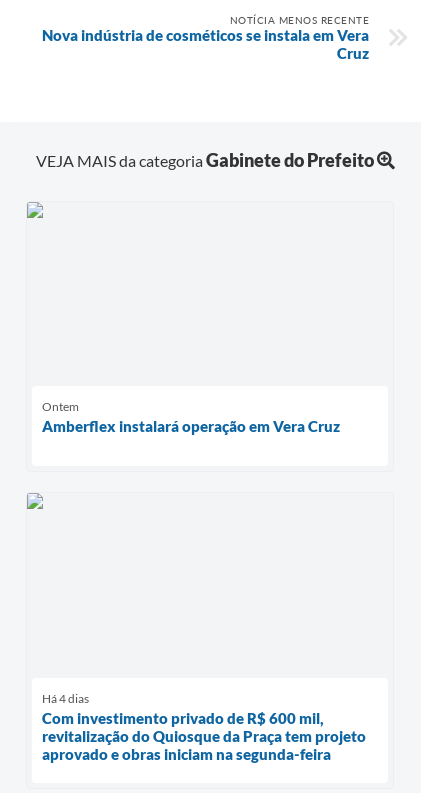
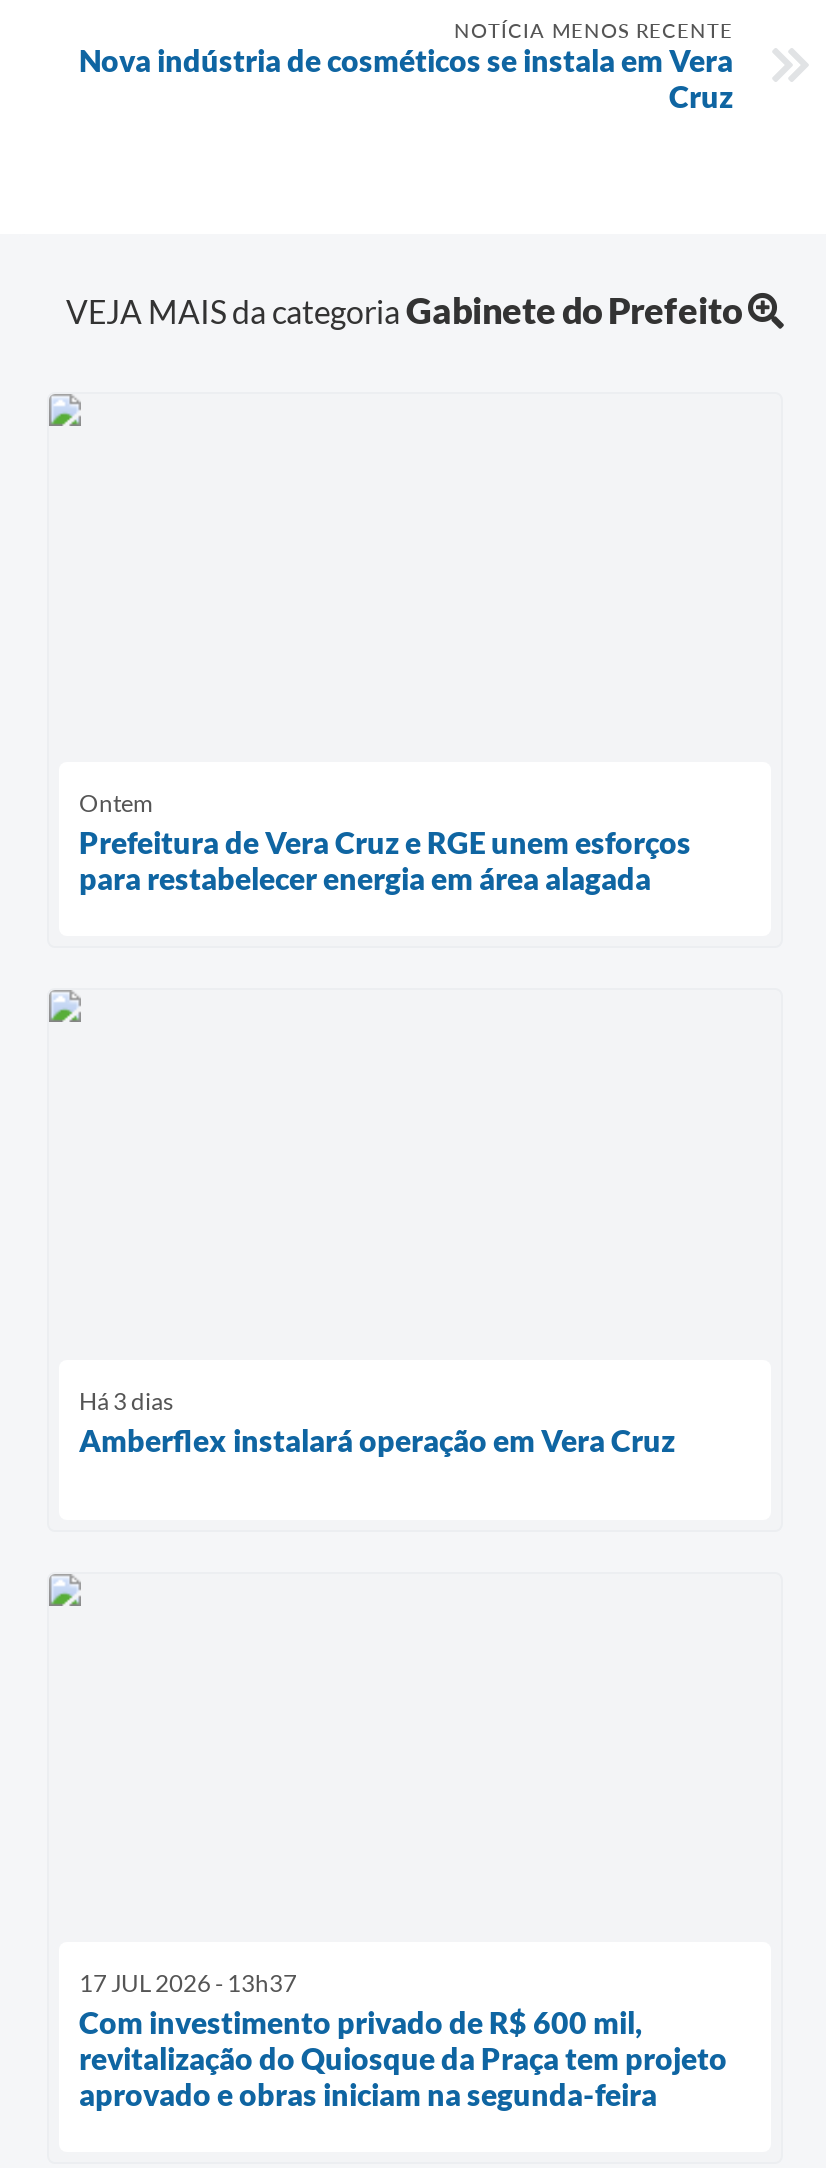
none -> [79,825,691,897] Prefeitura de Vera Cruz e RGE unem esforços | para restabelecer energia em área alagada
none -> [79,1385,173,1415] Há 3 dias
[42,691,89,706] Há 4 dias -> [79,1968,297,1998] 17 JUL 2026 - 13h37

